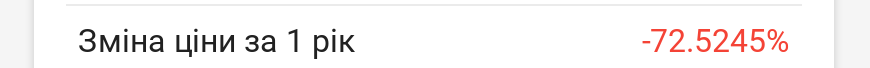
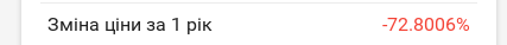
[642,21,790,59] -72.5245% -> [382,12,470,35] -72.8006%

